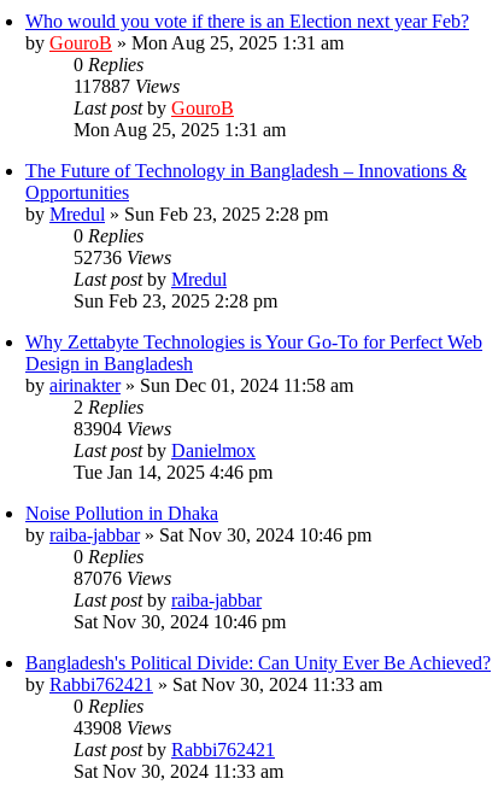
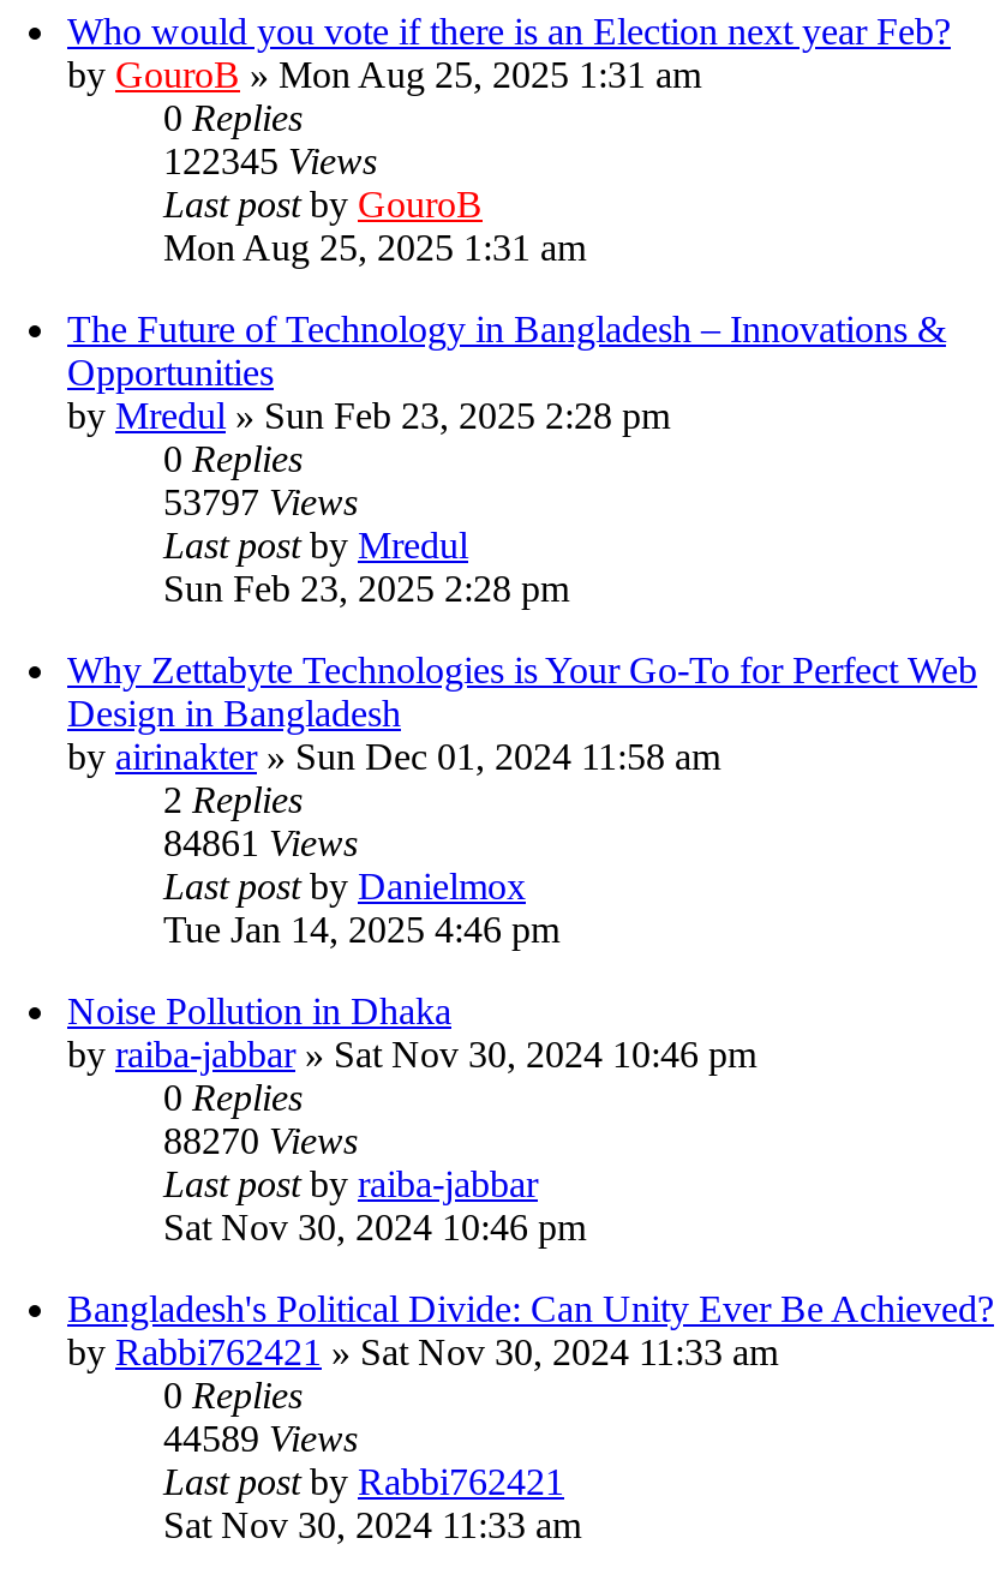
[74,76,180,96] 117887 Views -> [163,140,377,181] 122345 Views
[74,247,171,268] 52736 Views -> [163,481,358,522] 53797 Views
[74,419,171,439] 83904 Views -> [163,822,358,863] 84861 Views
[74,568,171,589] 87076 Views -> [163,1120,358,1161] 88270 Views
[74,718,171,738] 43908 Views -> [163,1418,358,1459] 44589 Views

